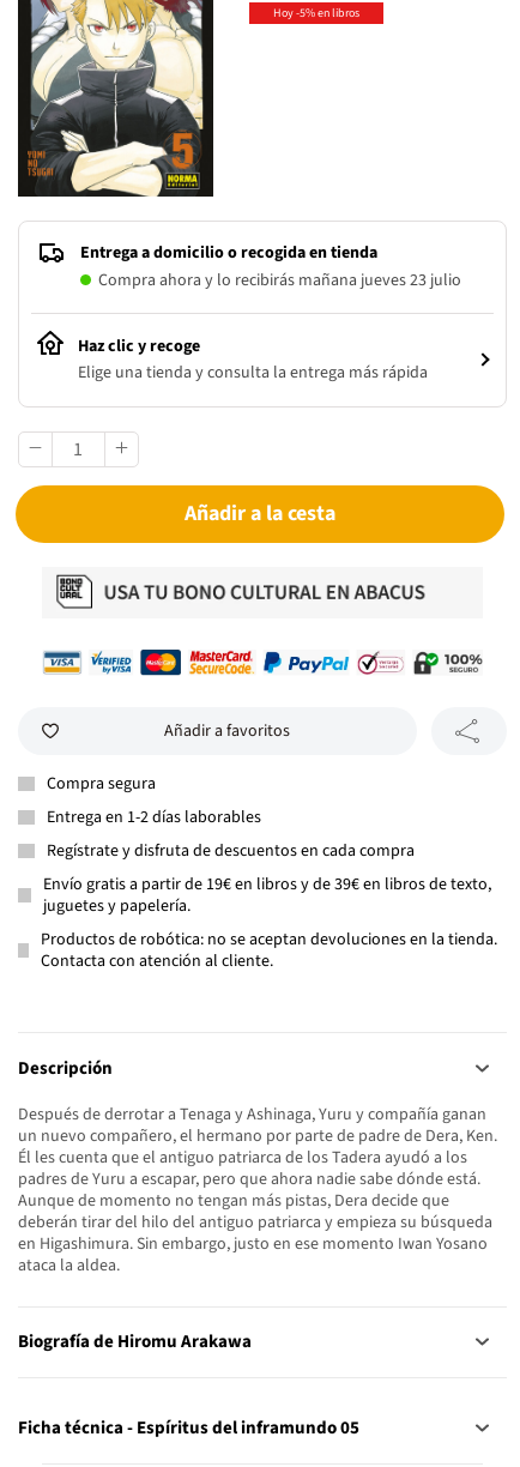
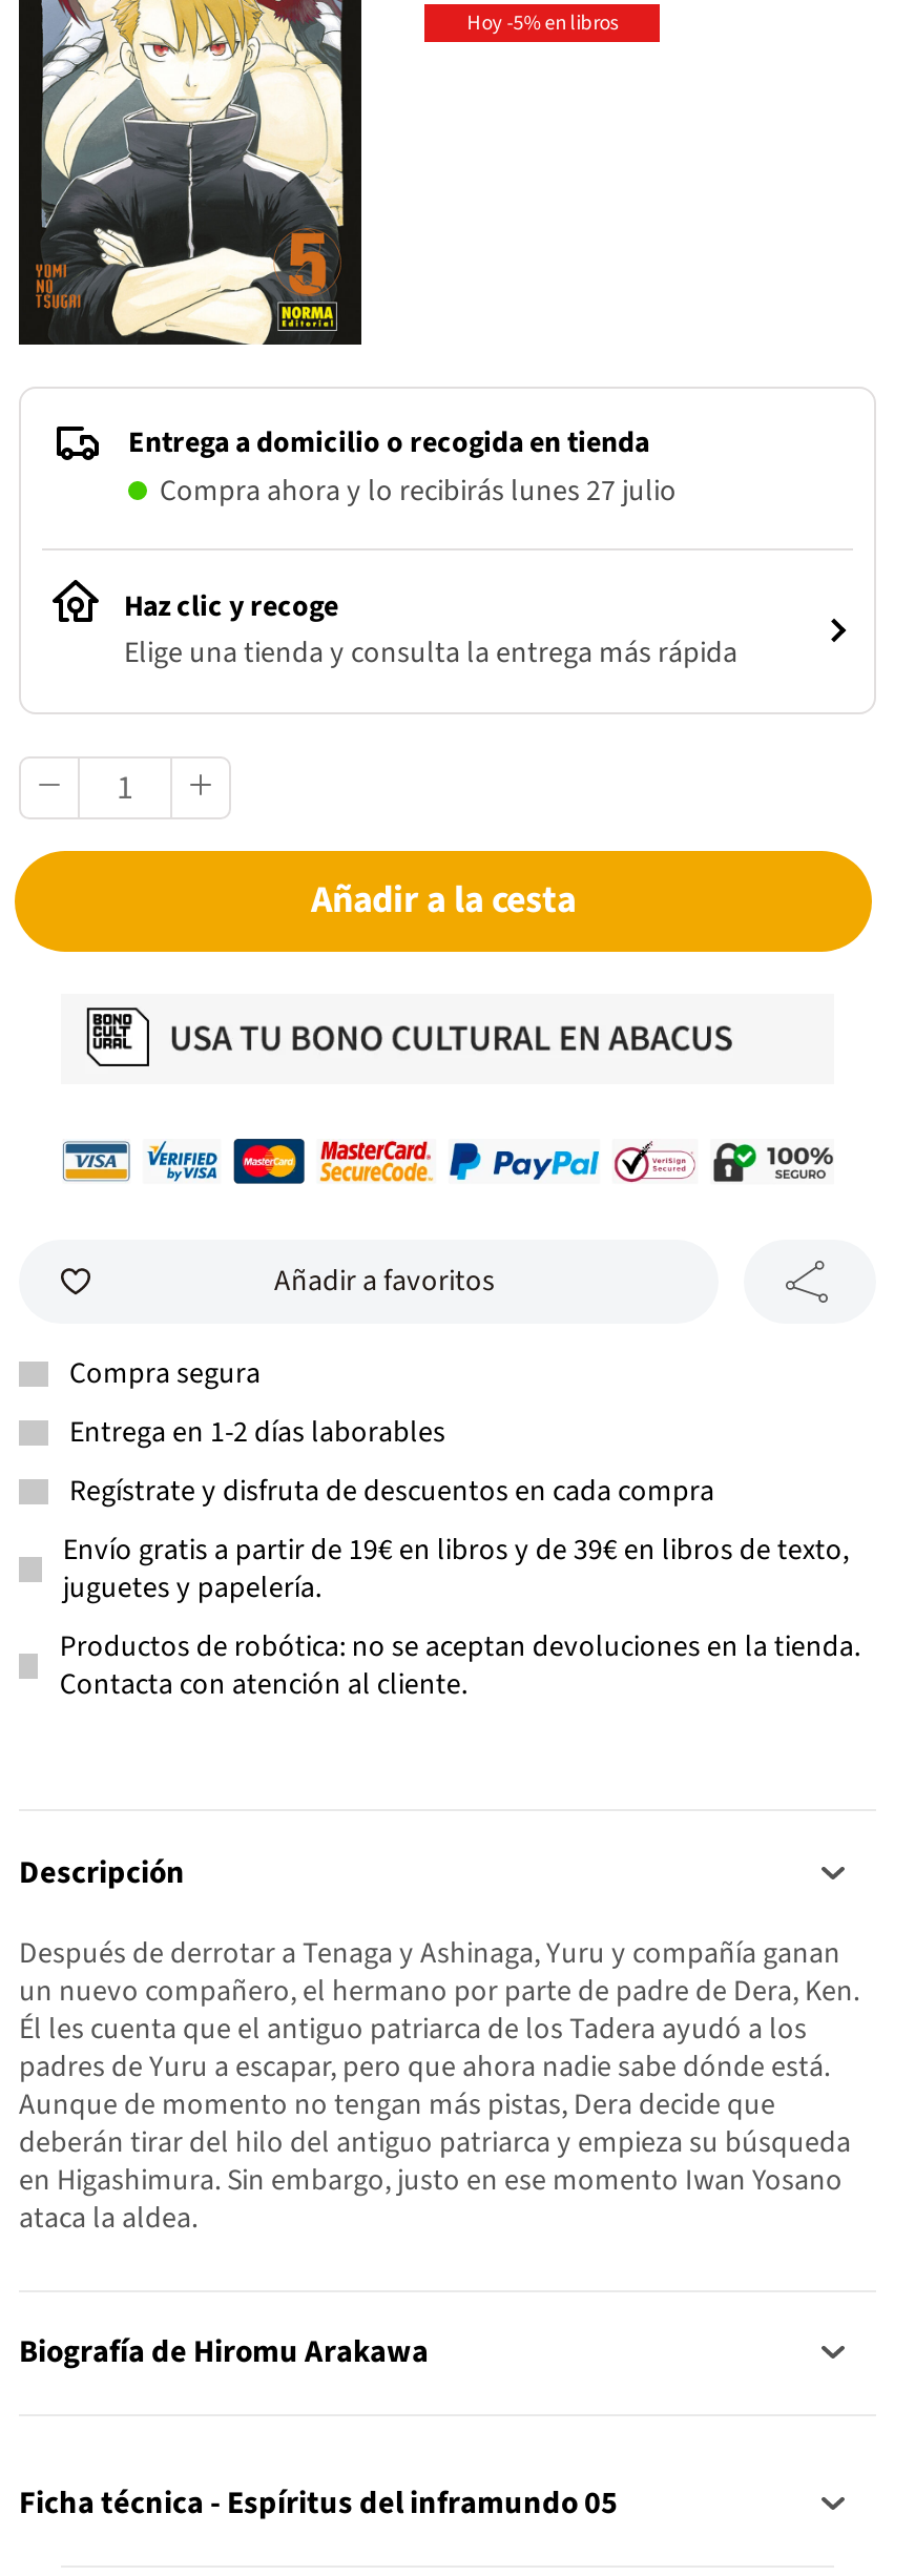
[98,268,461,292] Compra ahora y lo recibirás mañana jueves 23 julio -> [160,471,677,513] Compra ahora y lo recibirás lunes 27 julio

